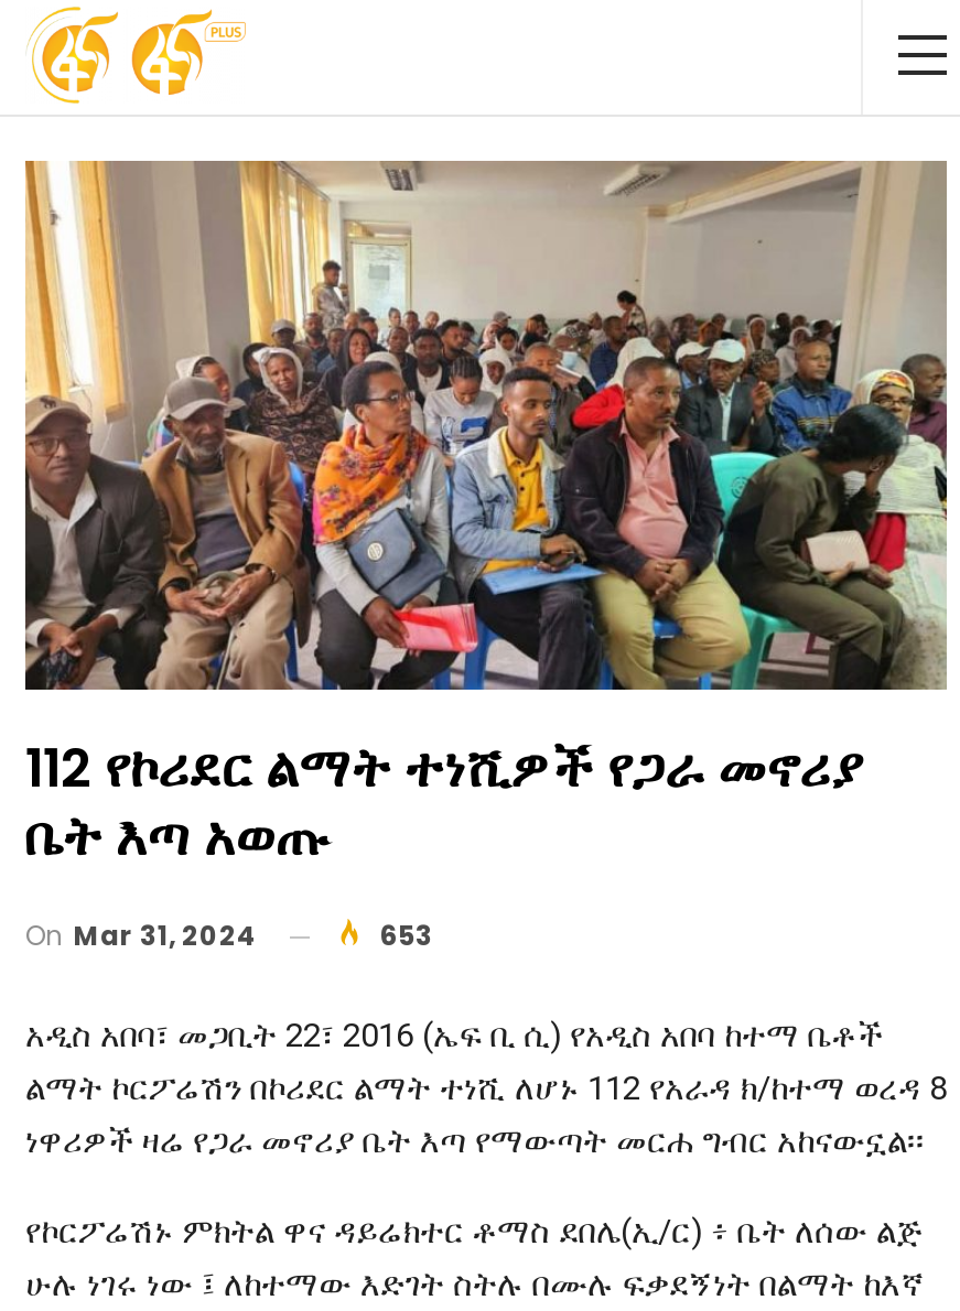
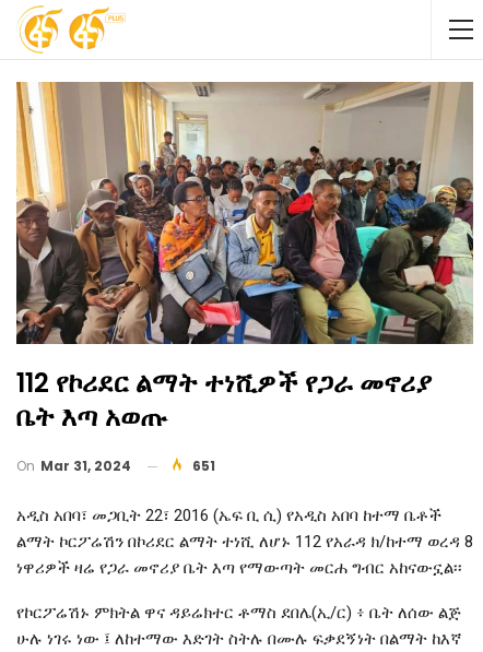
[380,916,433,953] 653 -> [192,456,215,475] 651

